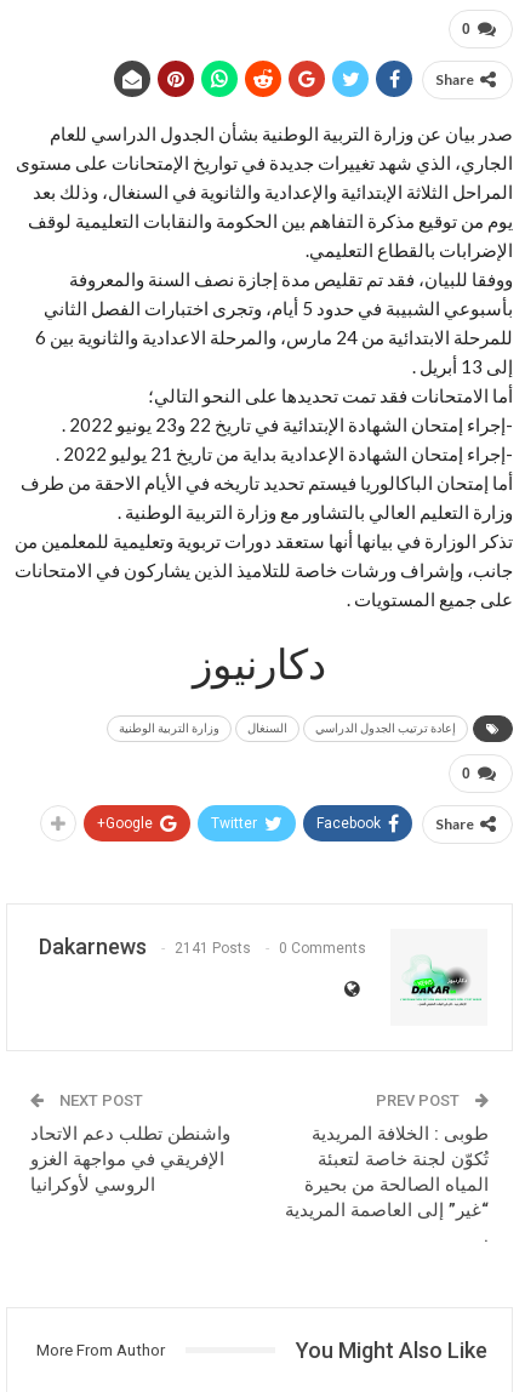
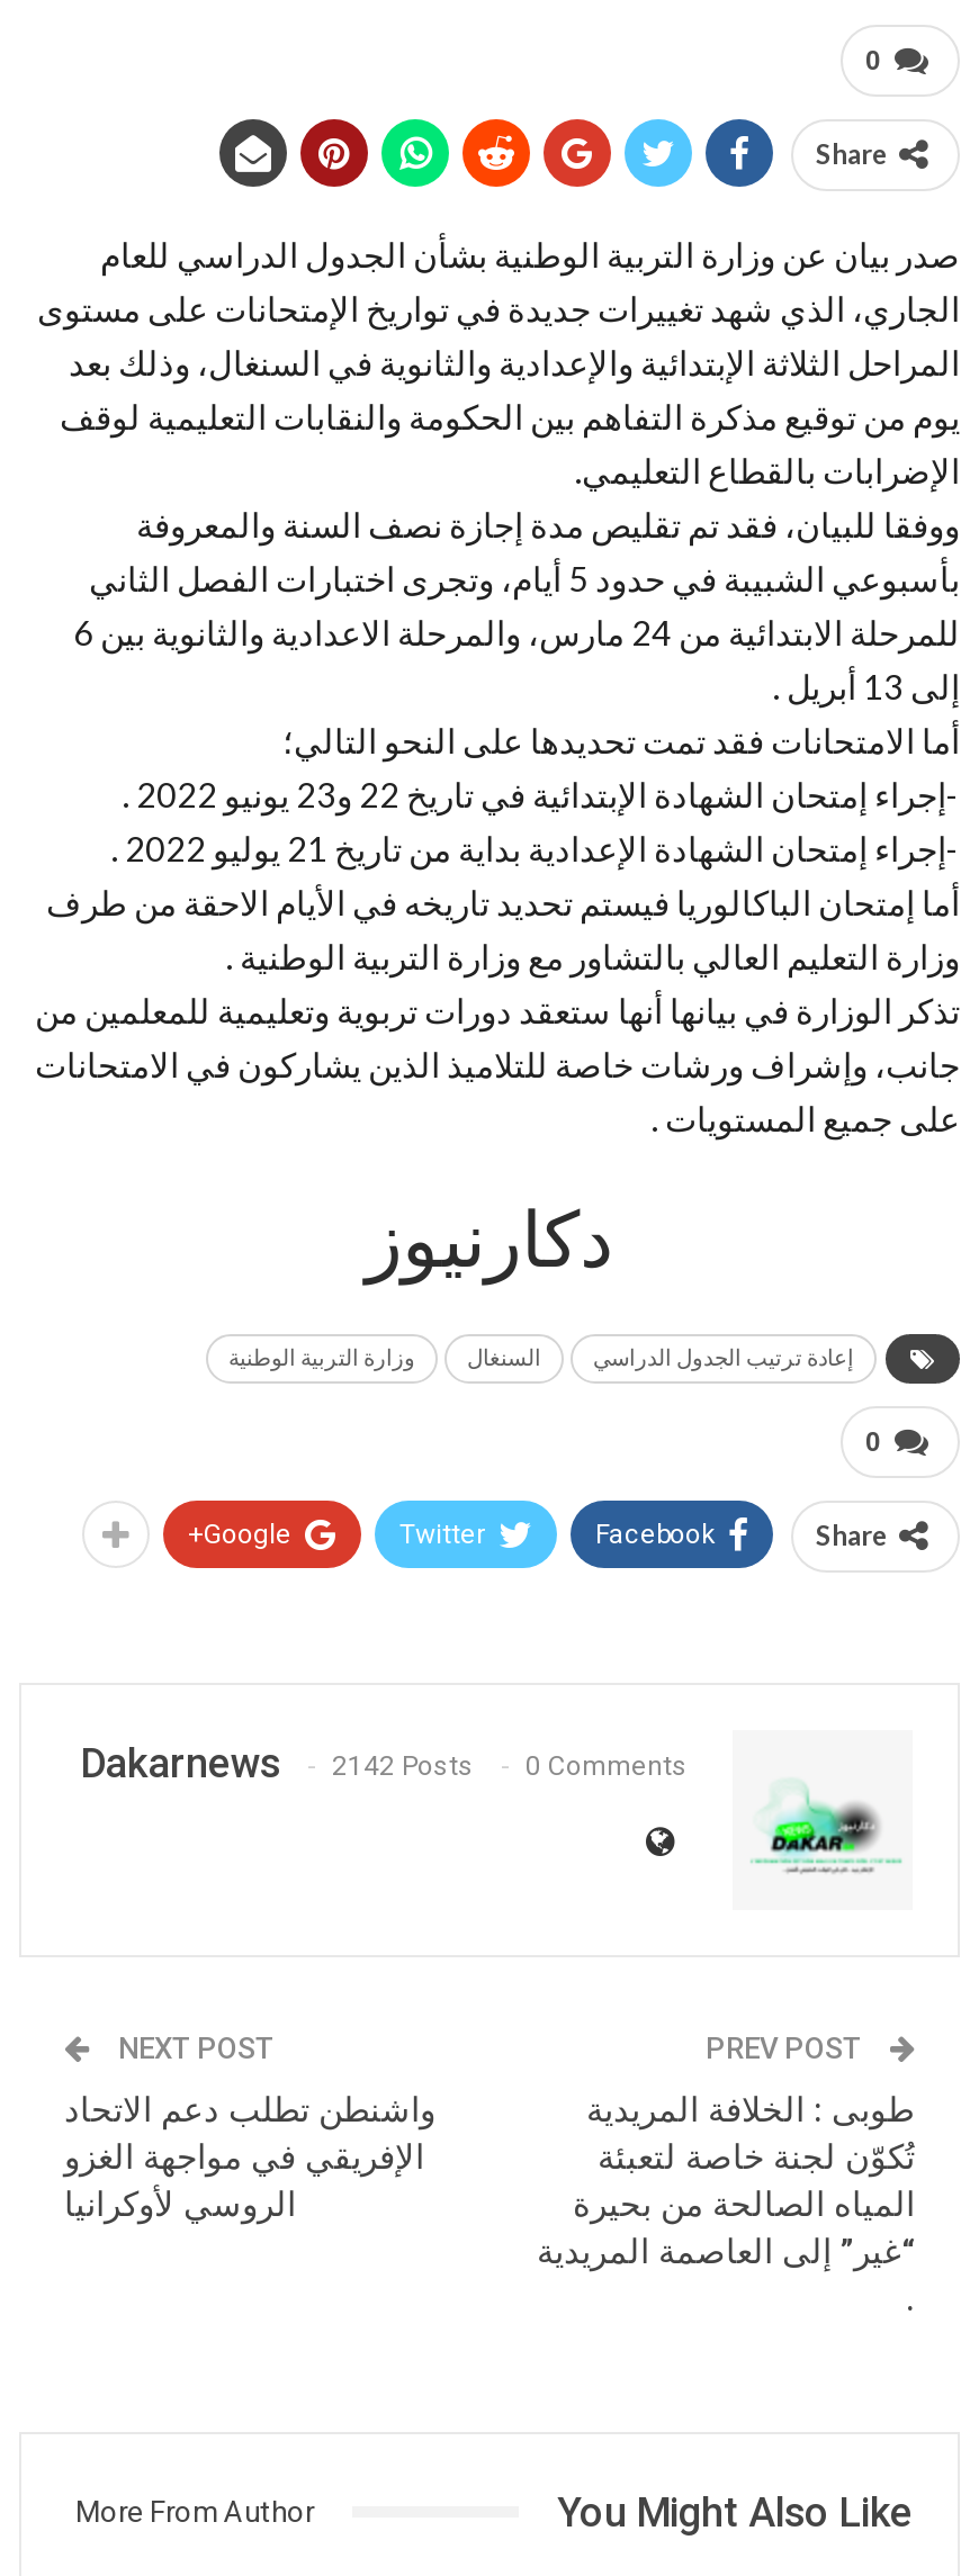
[39,934,366,959] Dakarnews 2141 Posts 0 Comments -> [80,1739,688,1786] Dakarnews 2142 Posts 0 Comments

